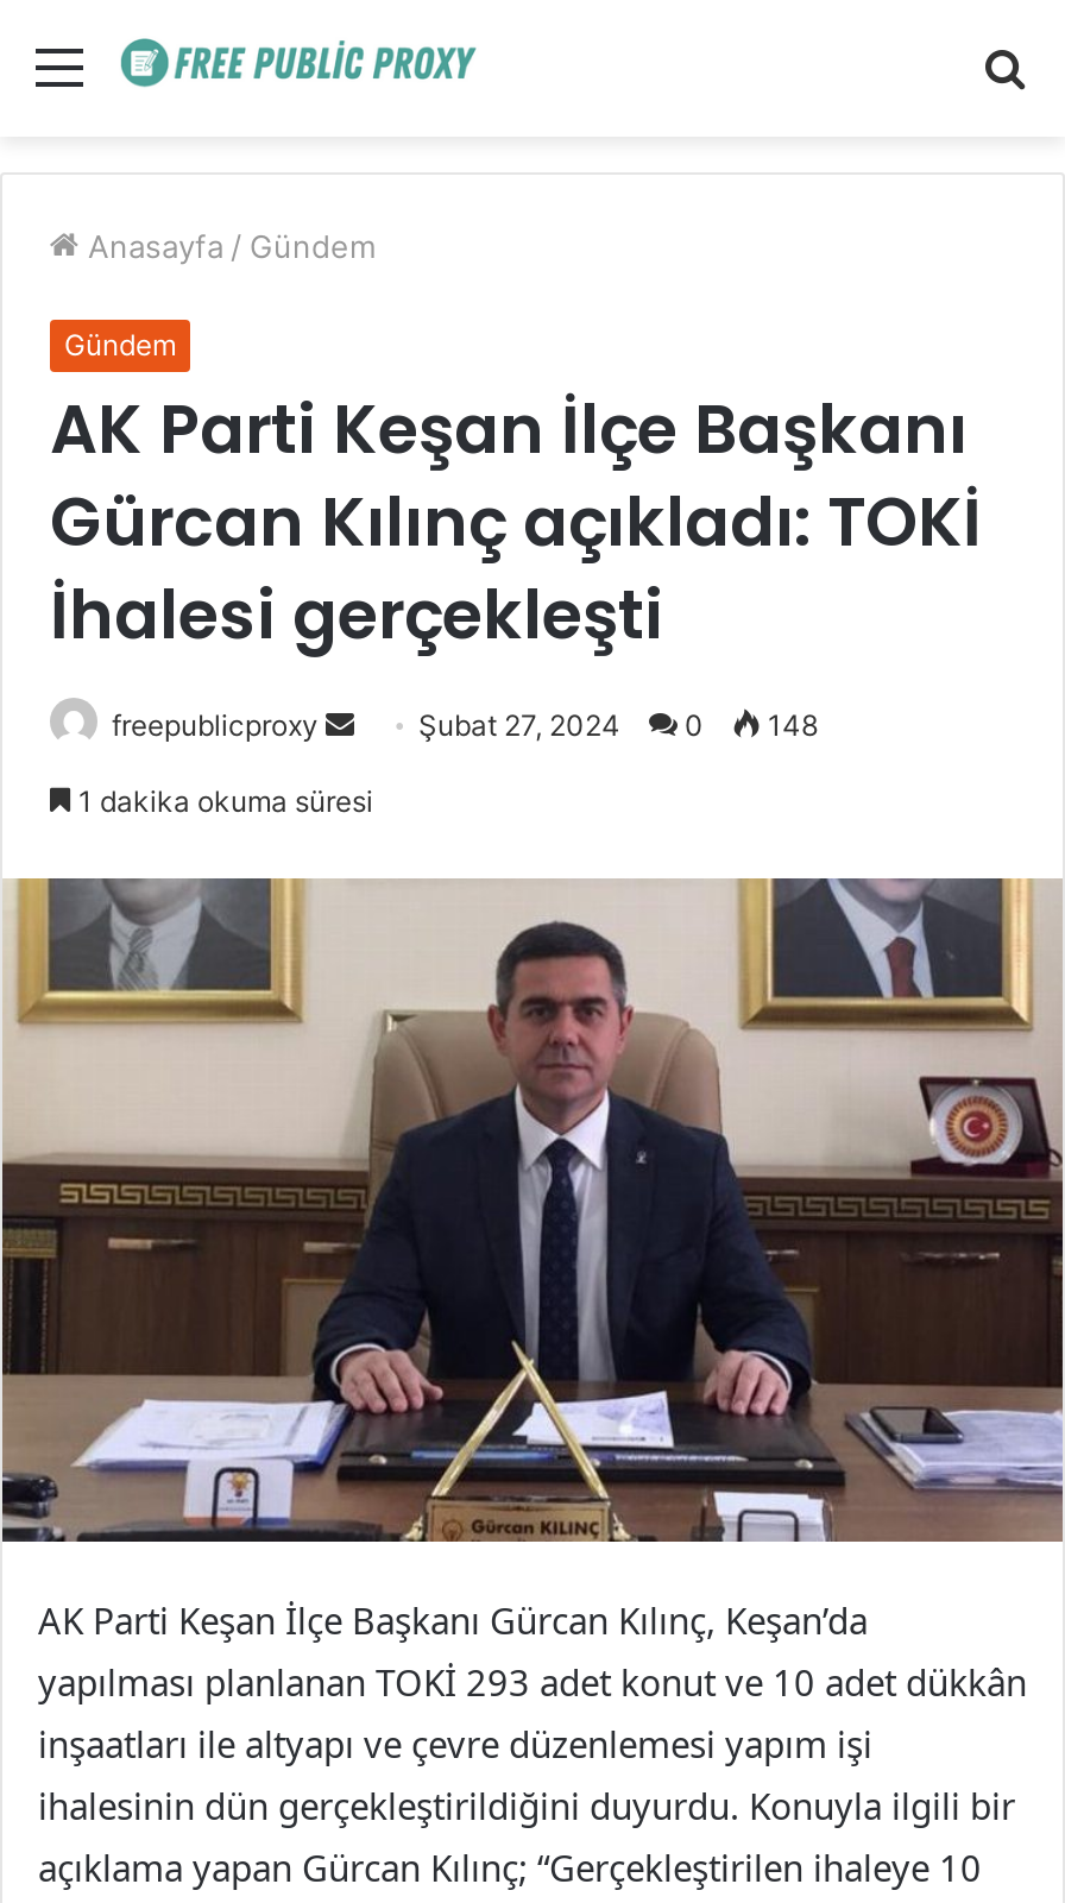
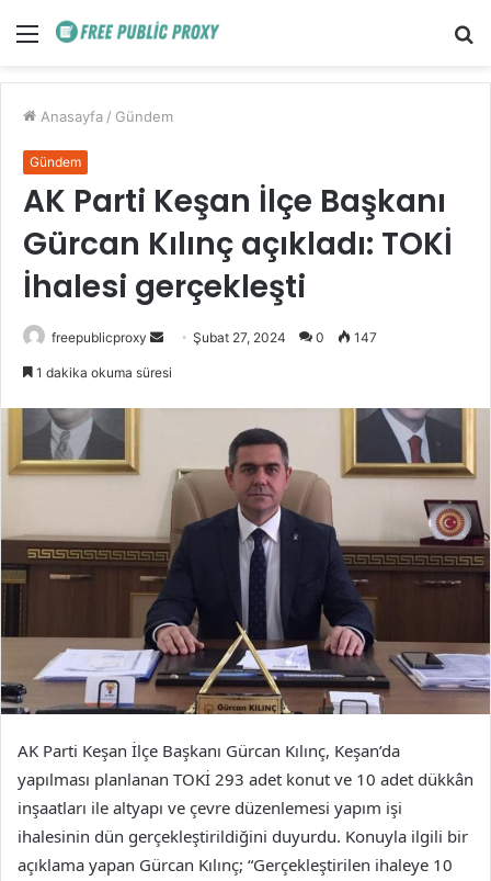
[761,707,818,743] 148 -> [351,329,377,346] 147

